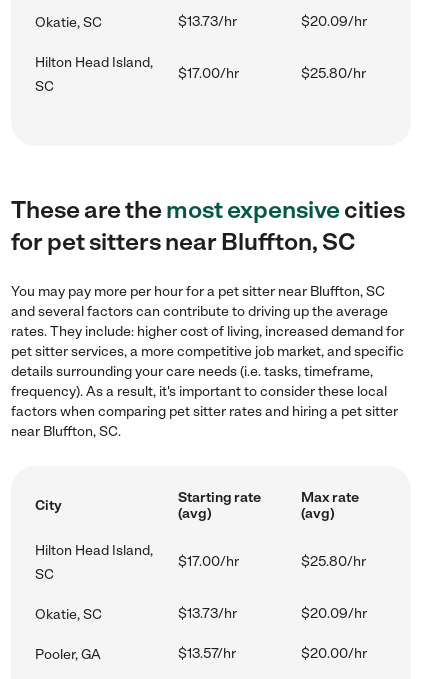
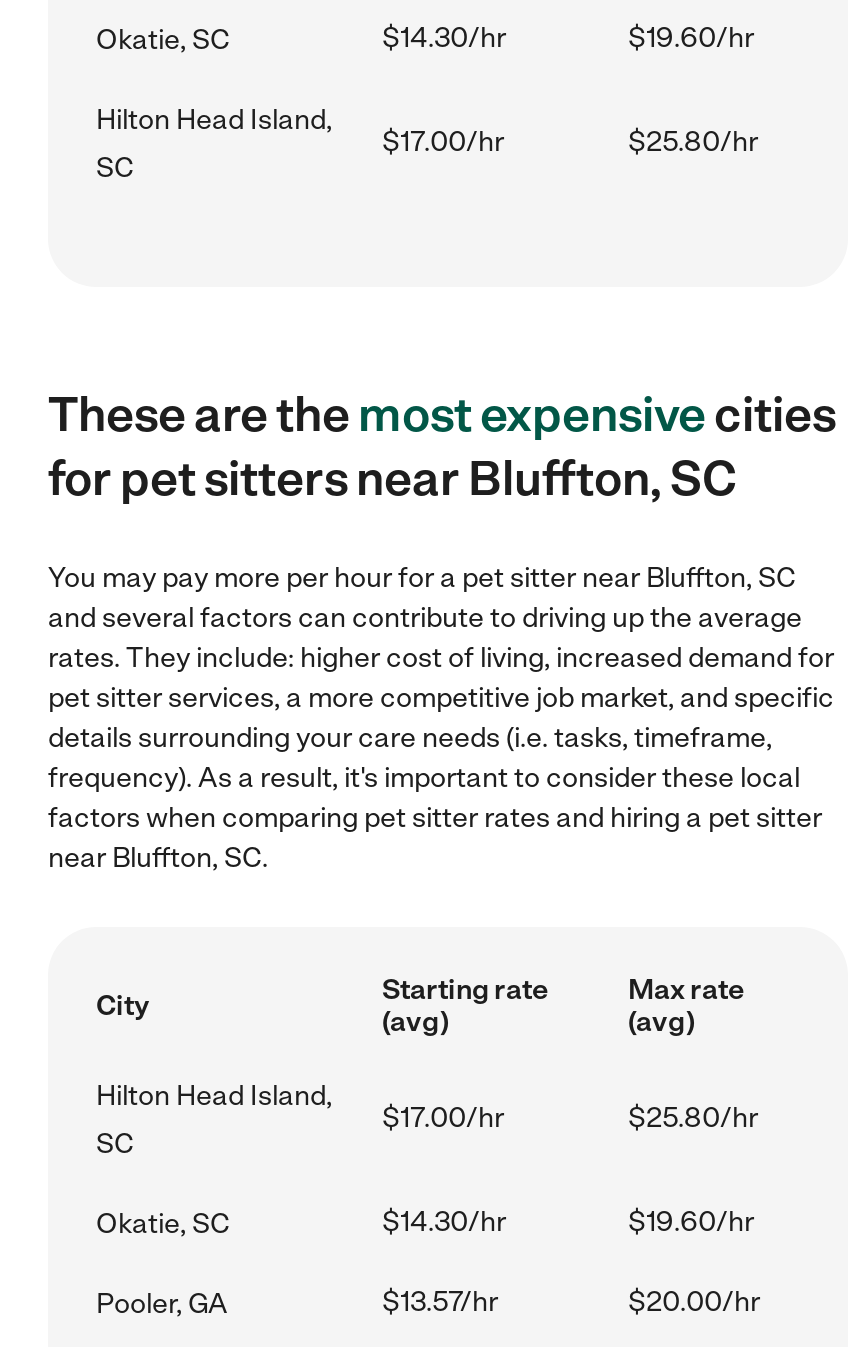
[178,13,367,30] $13.73/hr | $20.09/hr -> [382,21,754,55] $14.30/hr | $19.60/hr
[178,605,367,622] $13.73/hr | $20.09/hr -> [382,1205,754,1239] $14.30/hr | $19.60/hr

